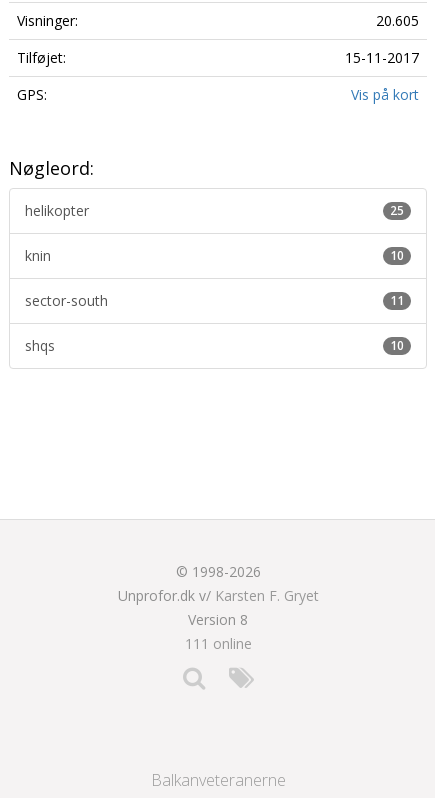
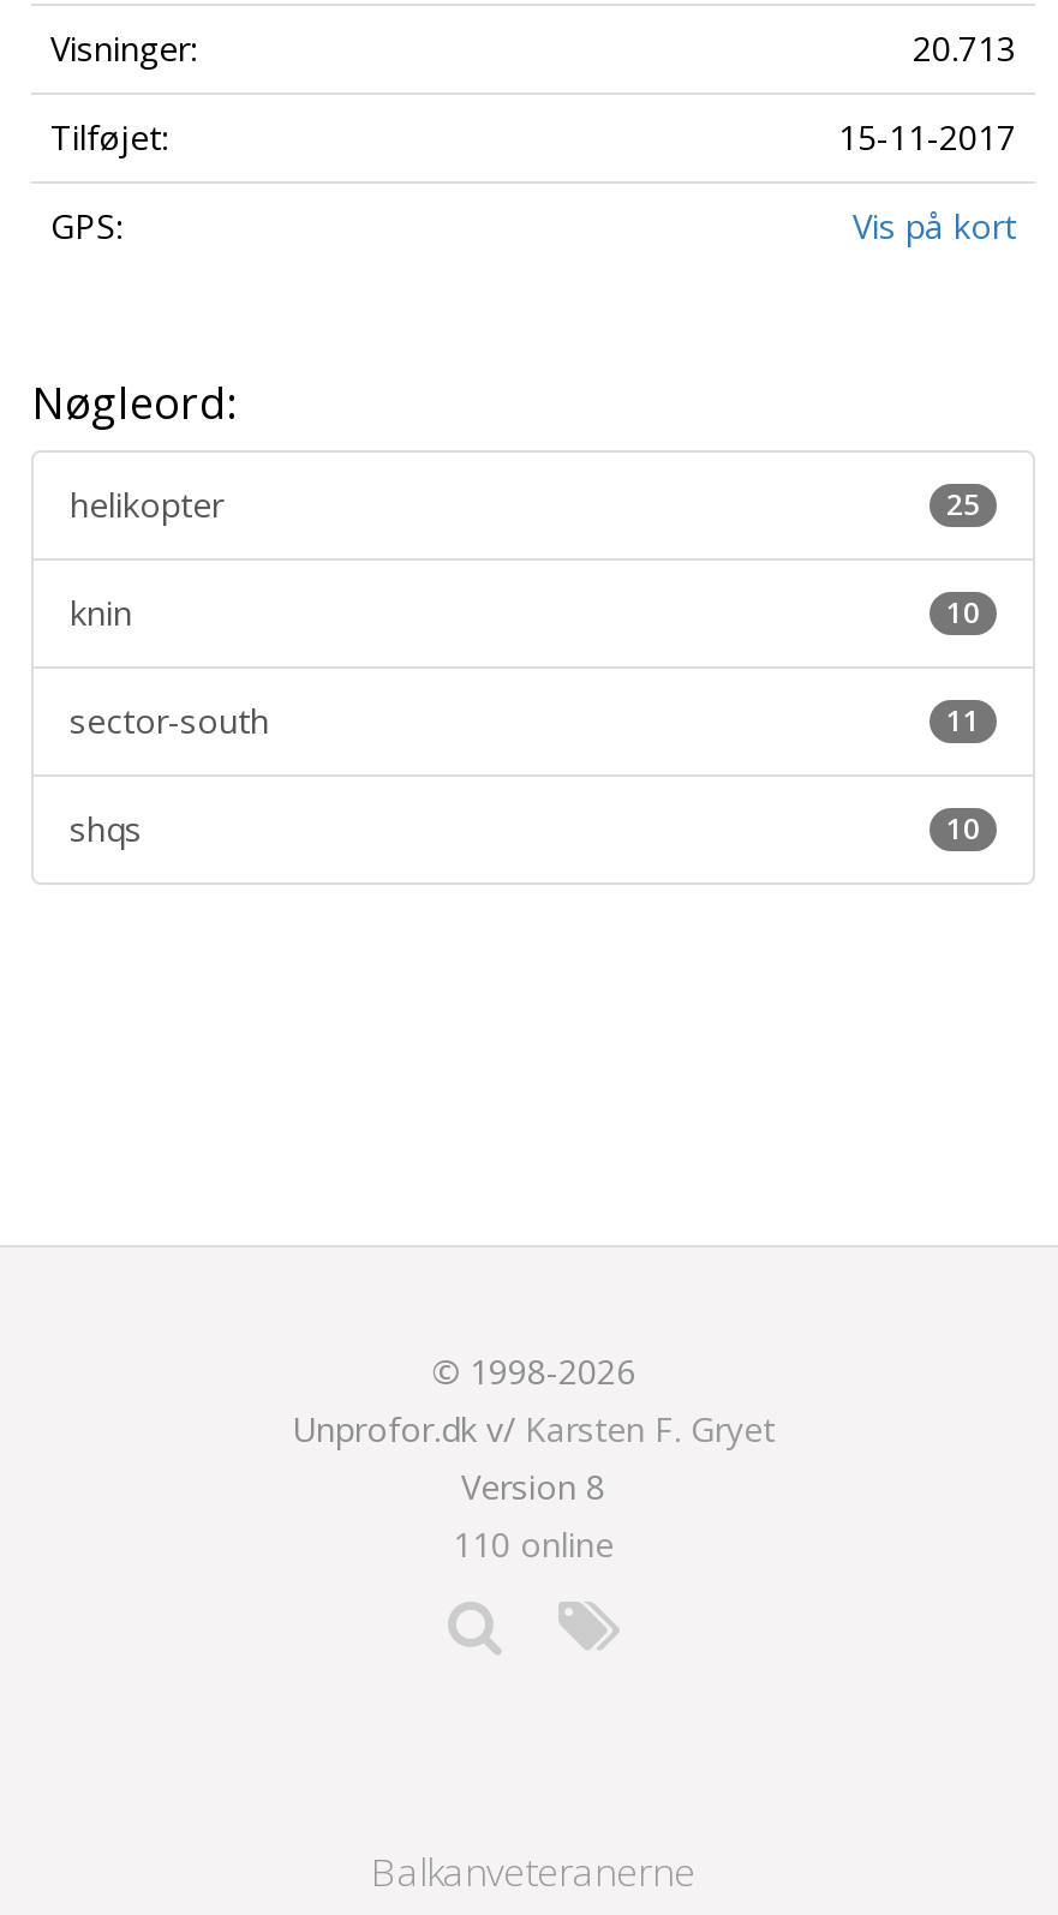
[376,11,419,30] 20.605 -> [913,25,1016,71] 20.713
[184,634,251,653] 111 online -> [453,1521,614,1567] 110 online

